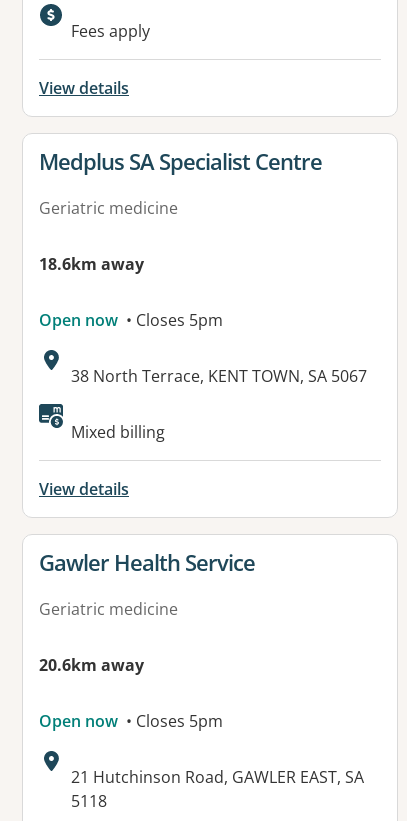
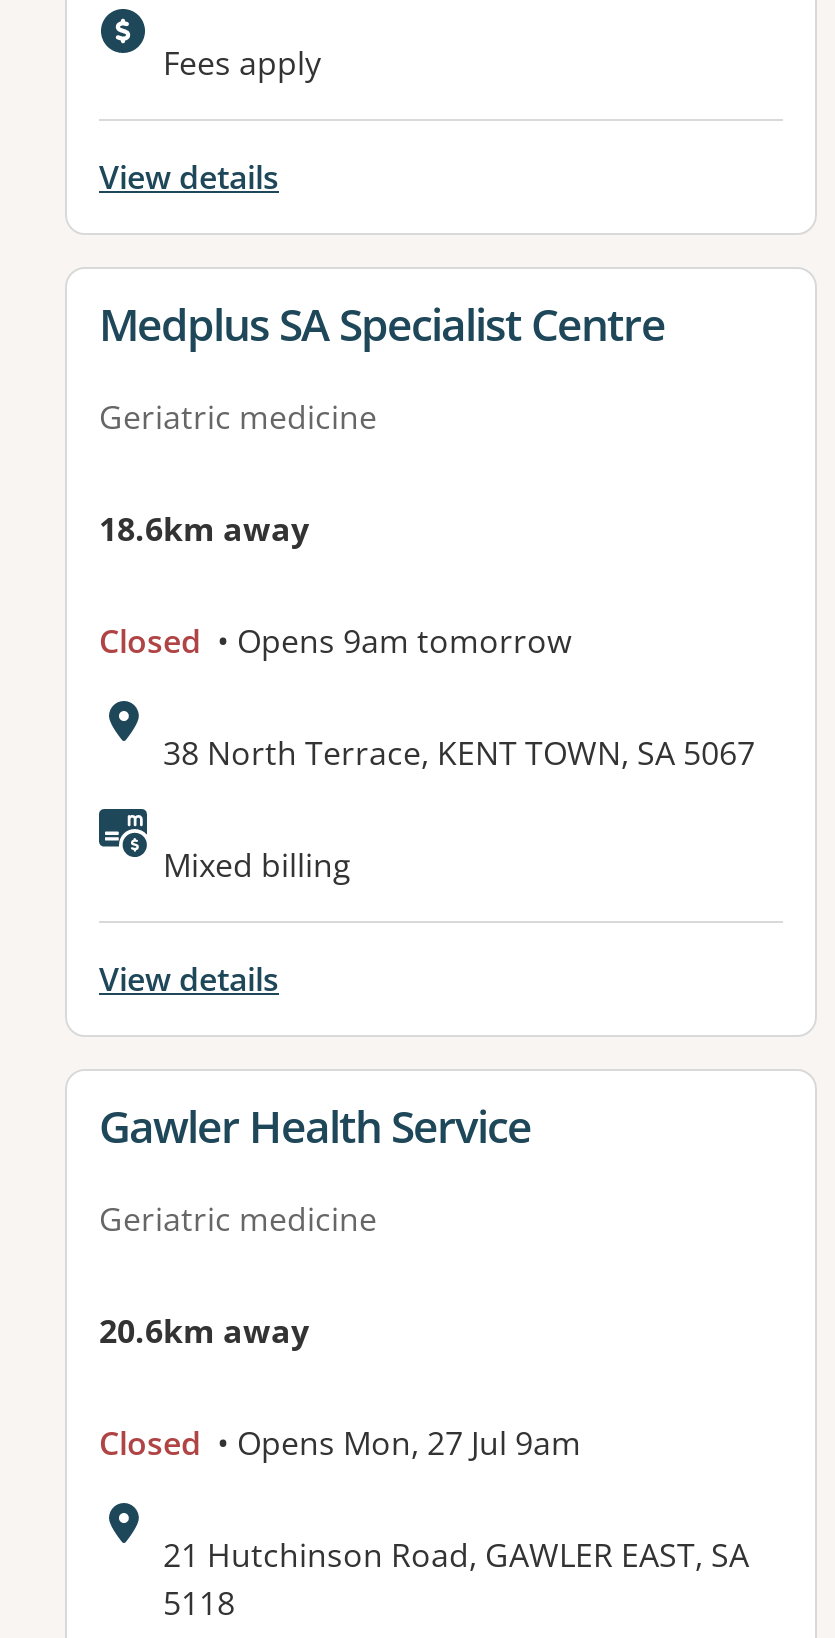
[39,309,223,331] Open now • Closes 5pm -> [99,620,571,664] Closed • Opens 9am tomorrow
[39,710,223,732] Open now • Closes 5pm -> [99,1422,581,1466] Closed • Opens Mon, 27 Jul 9am

